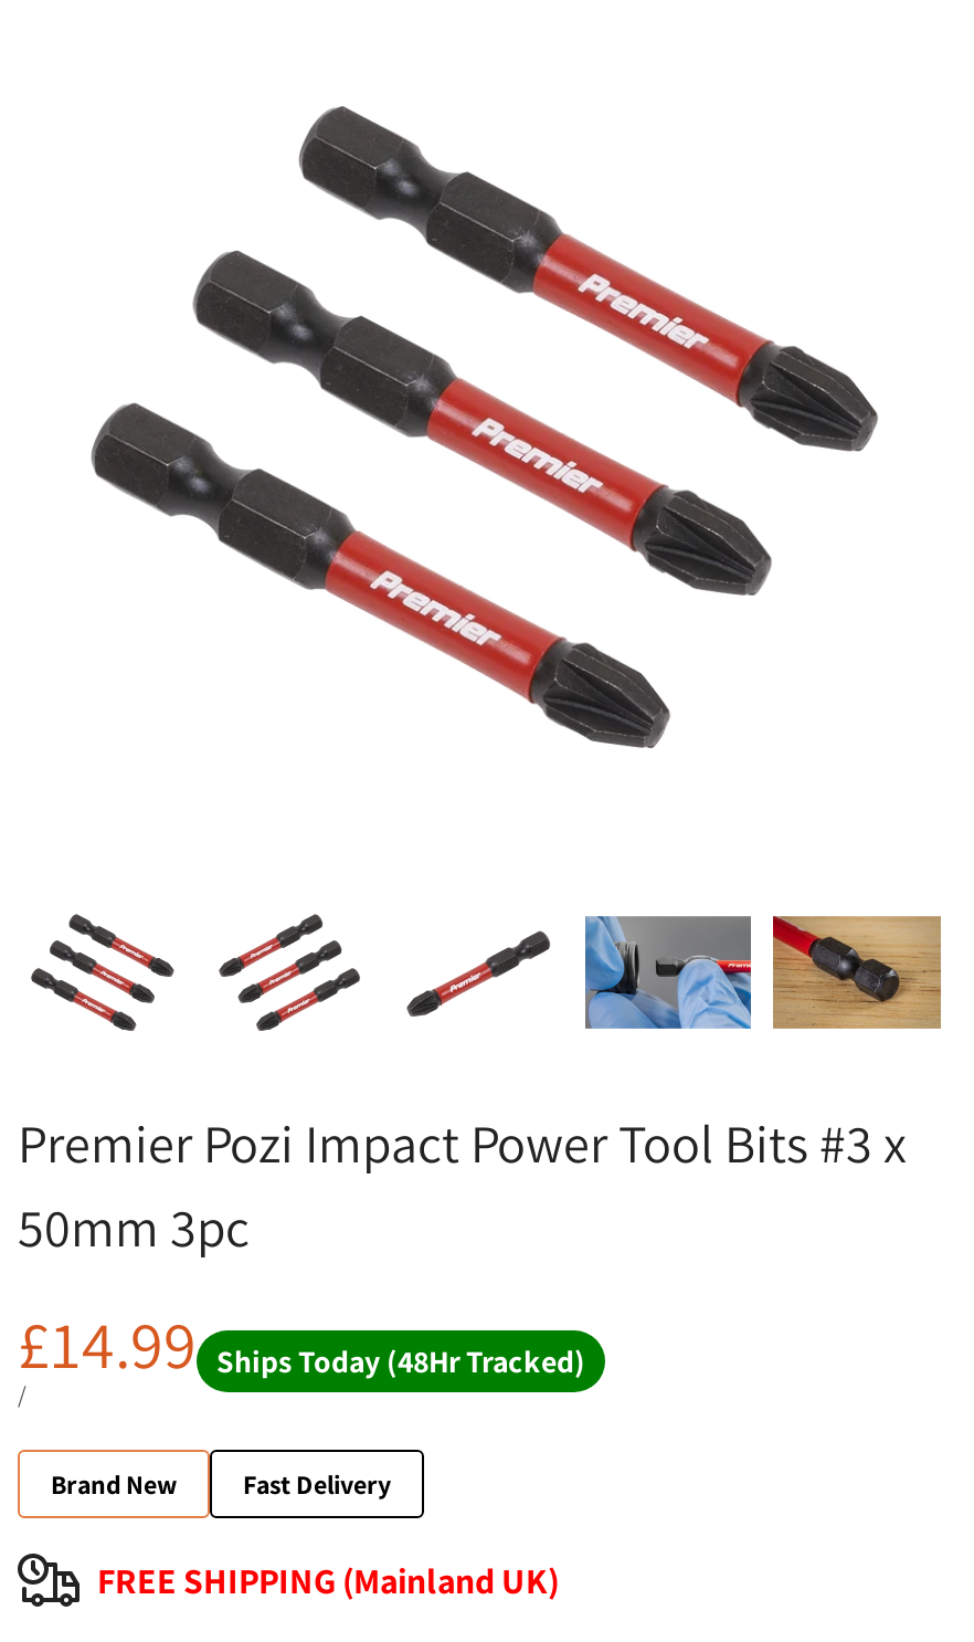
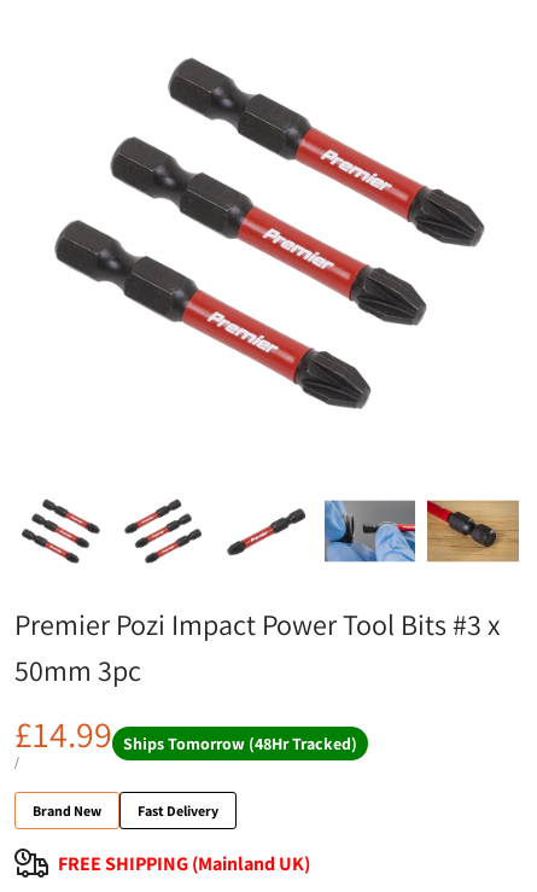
[210,1341,592,1381] Ships Today (48Hr Tracked) -> [119,733,361,754] Ships Tomorrow (48Hr Tracked)

